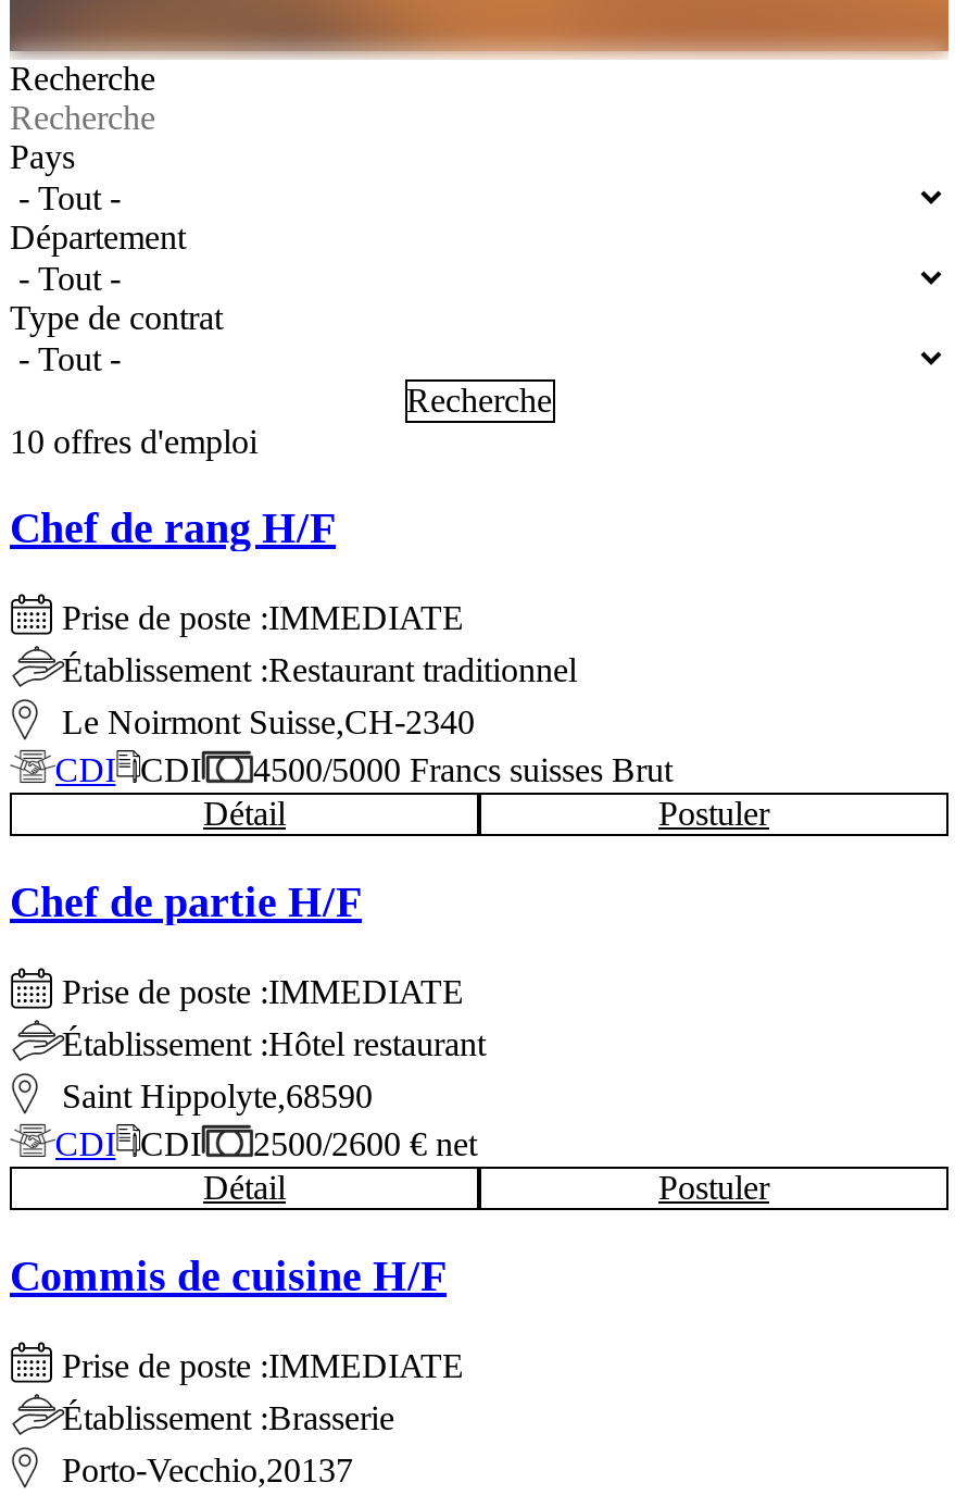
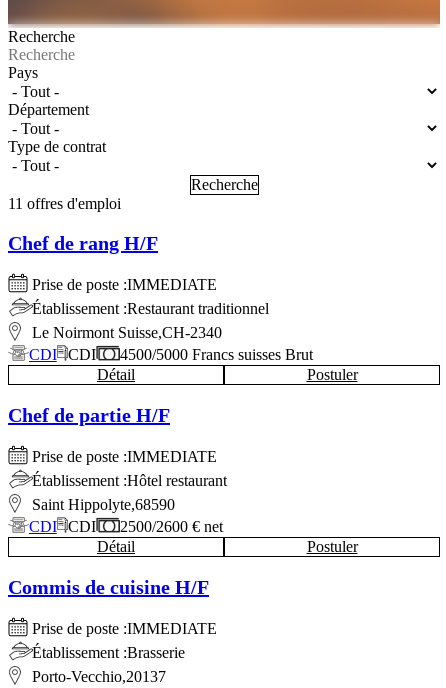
[10,423,257,460] 10 offres d'emploi -> [8,195,121,212] 11 offres d'emploi

